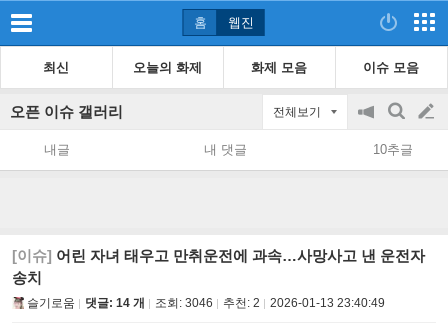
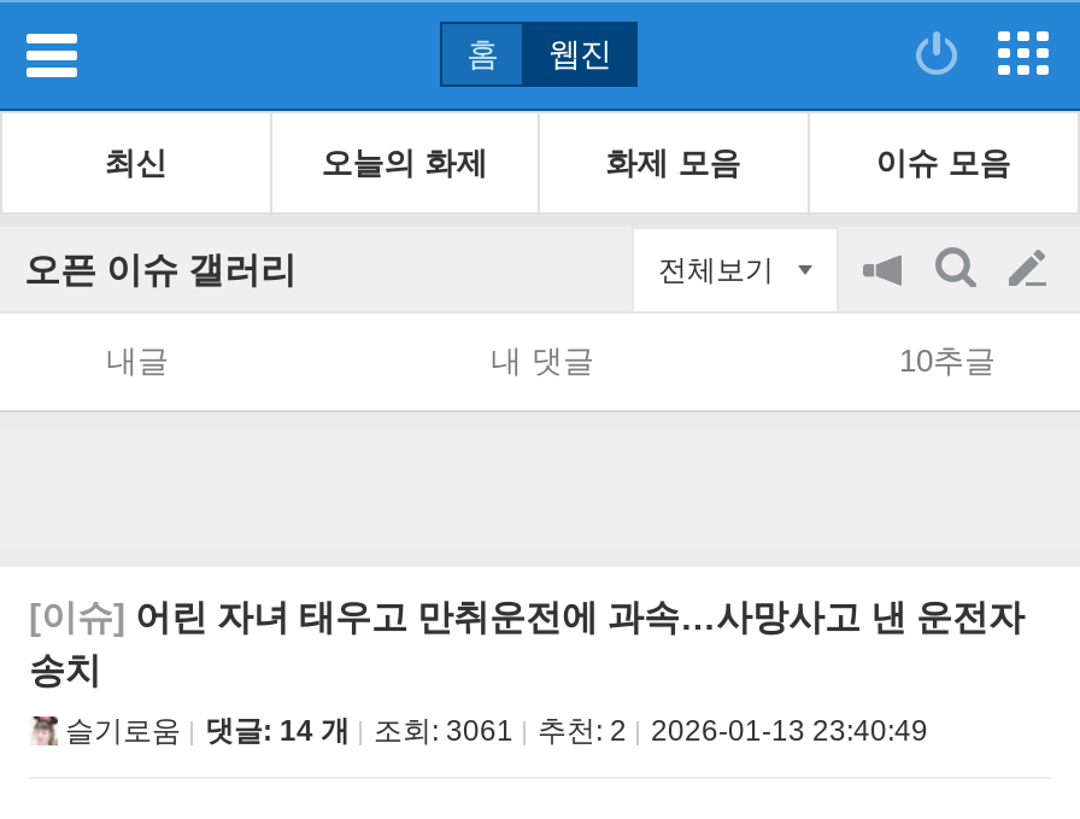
[27,296,385,310] 슬기로움 댓글: 14 개 조회: 3046 추천: 2 2026-01-13 23:40:49 -> [65,714,928,748] 슬기로움 댓글: 14 개 조회: 3061 추천: 2 2026-01-13 23:40:49

